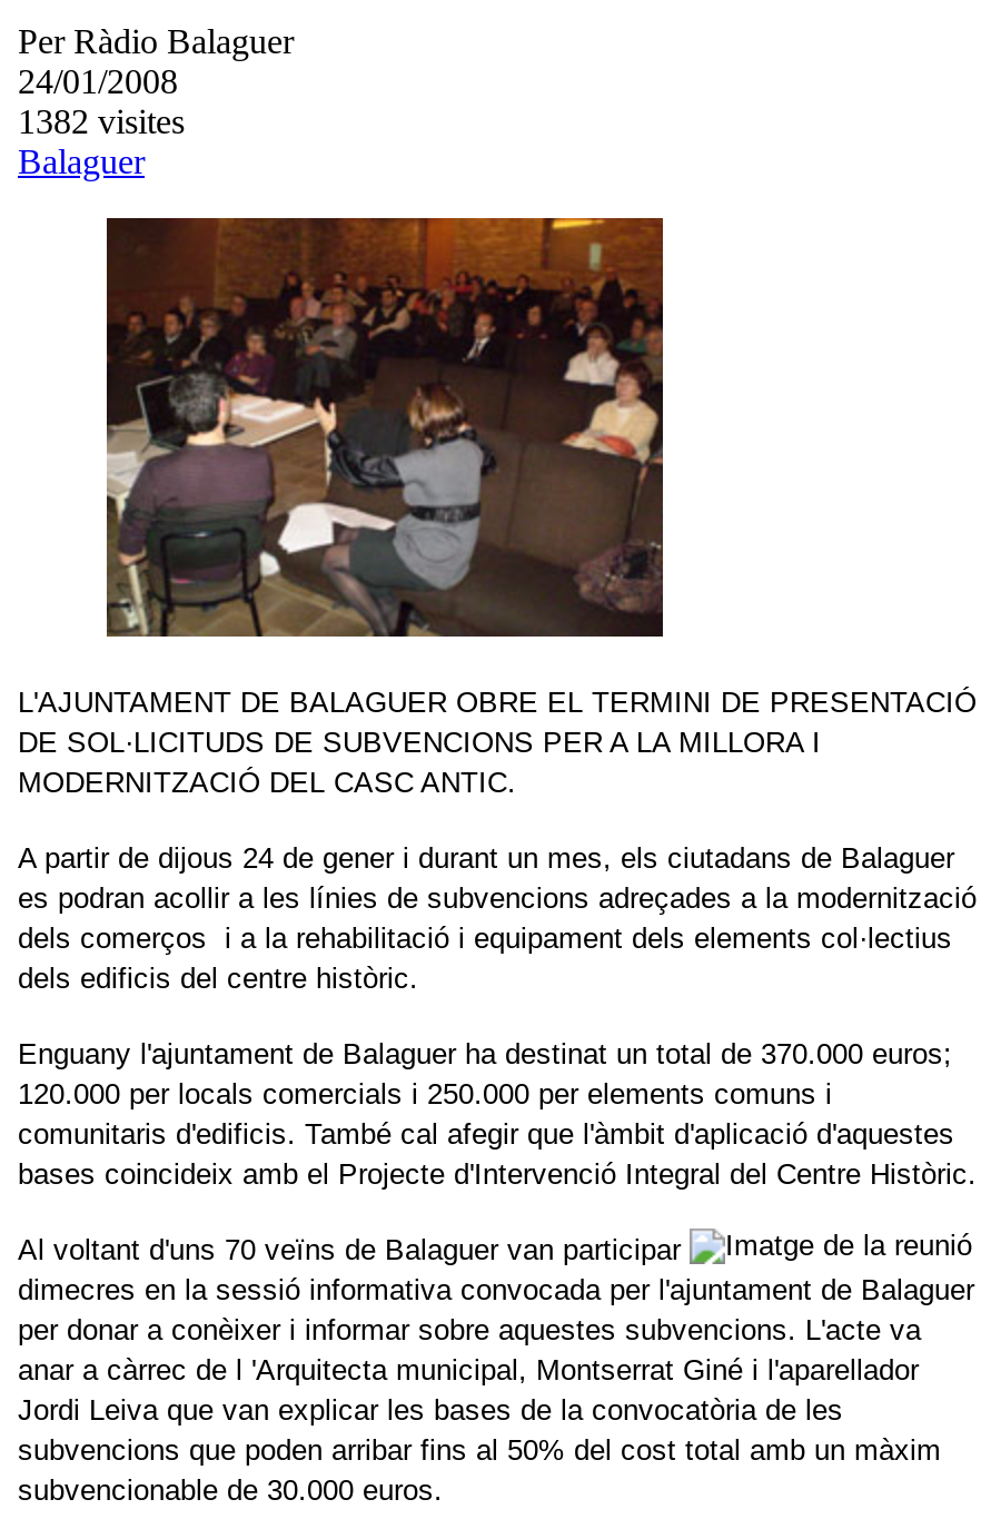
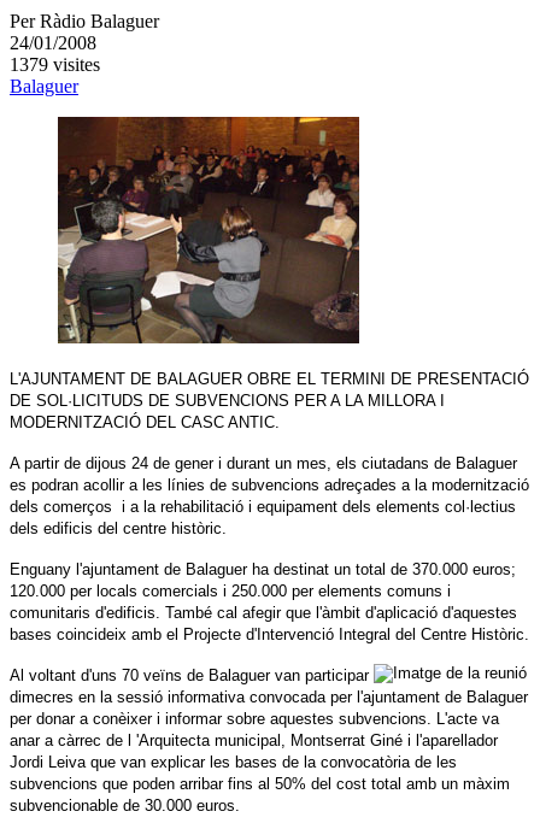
[18,103,185,141] 1382 visites -> [10,55,100,75] 1379 visites

